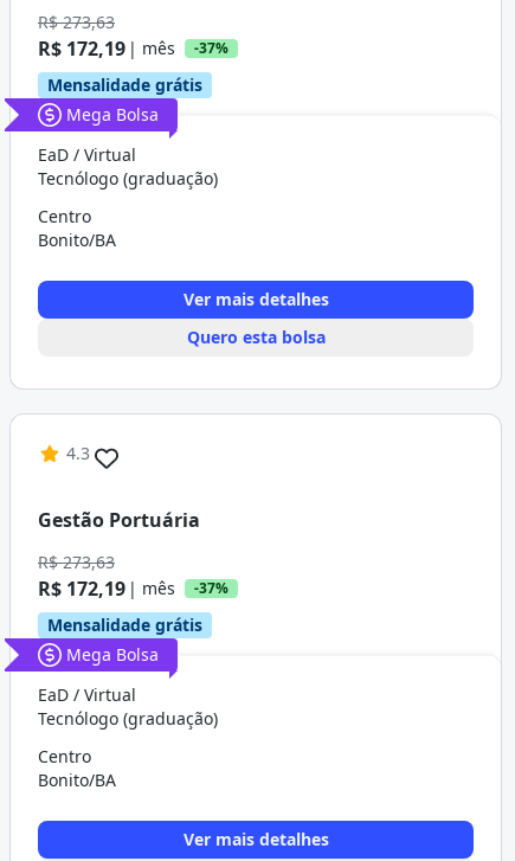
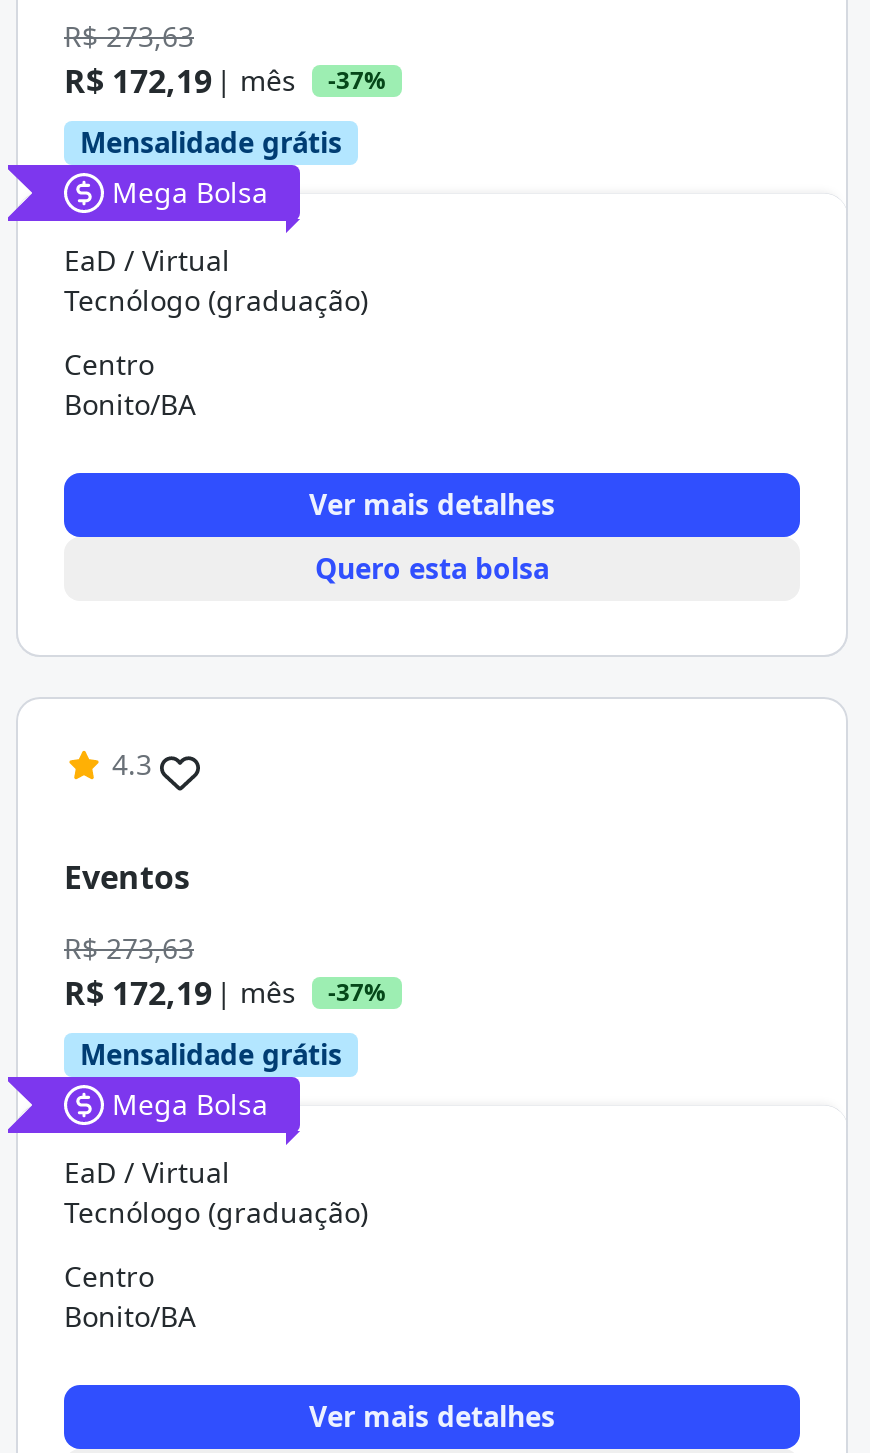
[38,506,200,532] Gestão Portuária -> [64,854,190,898] Eventos

